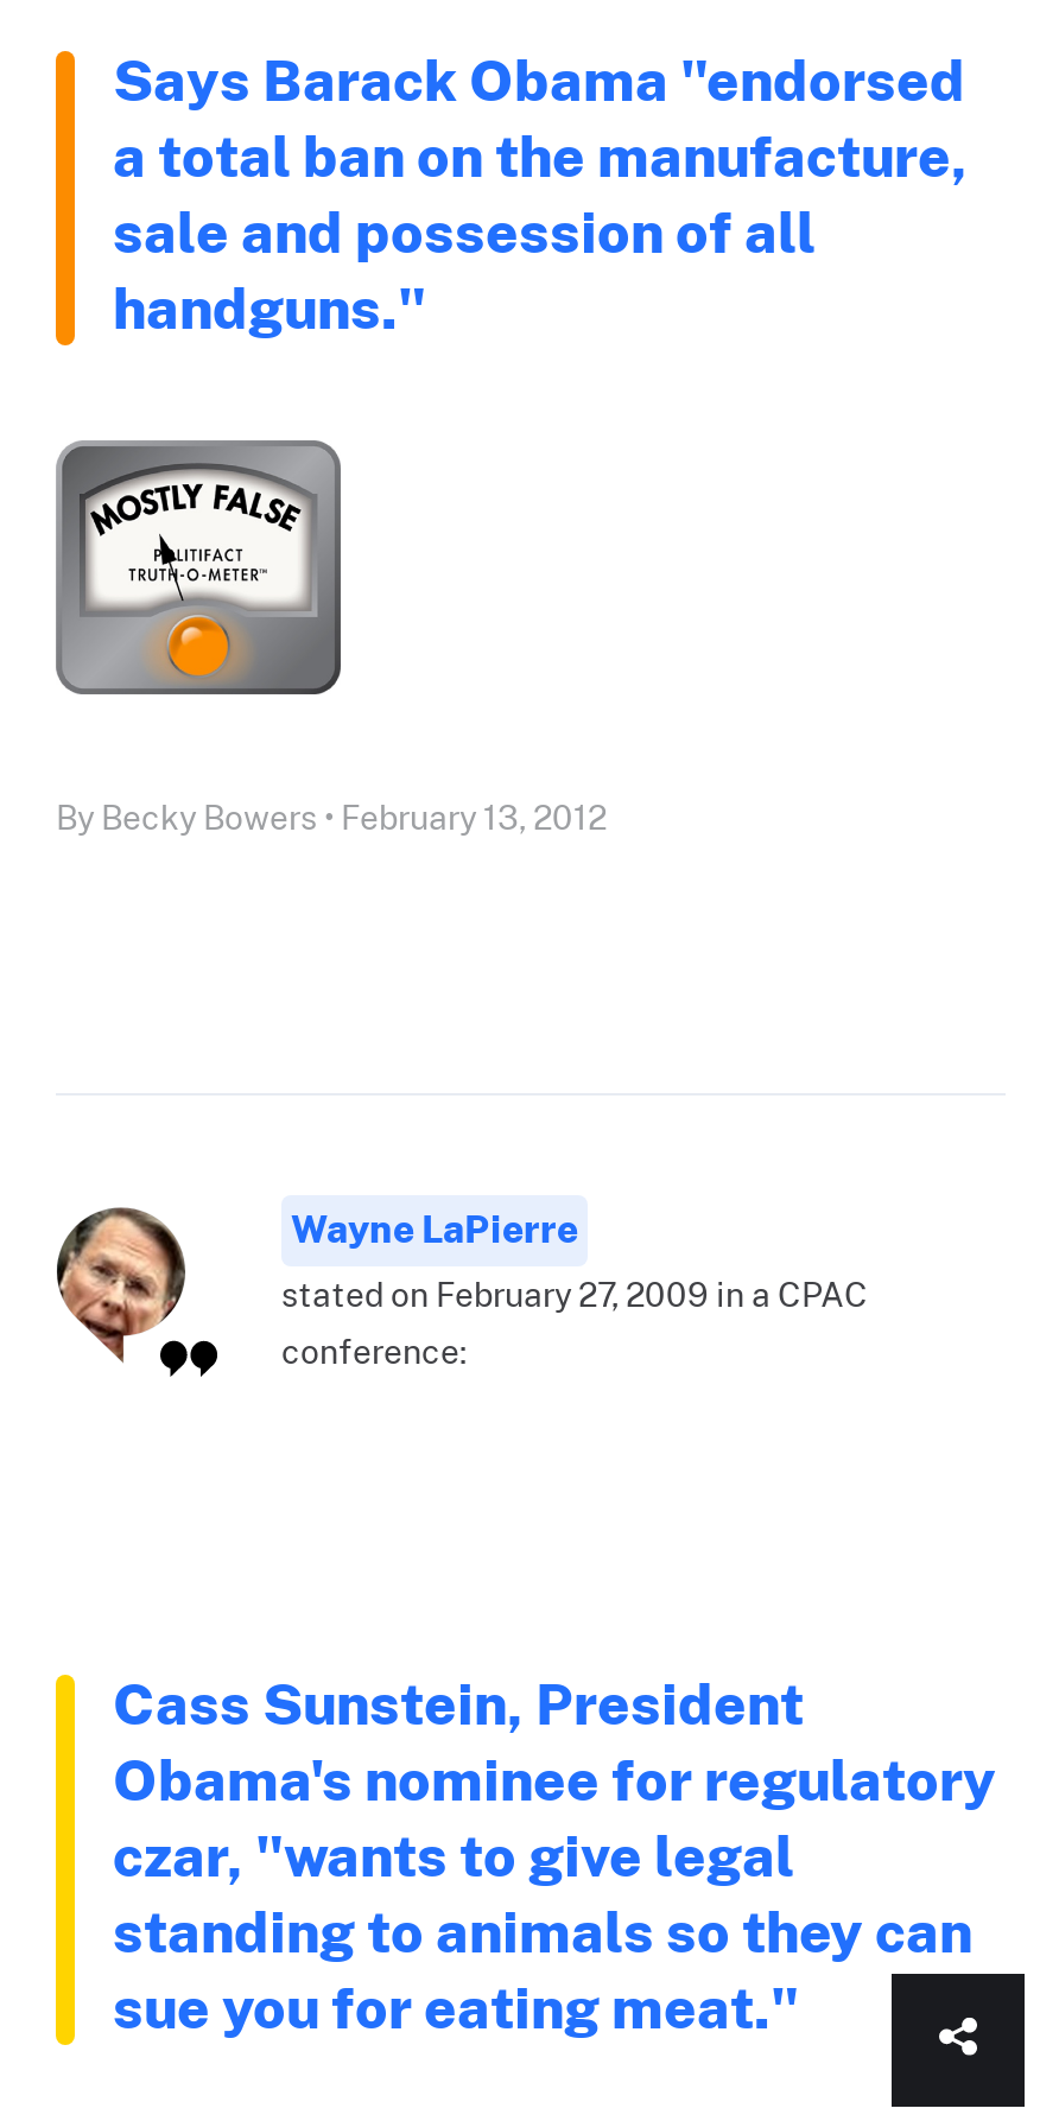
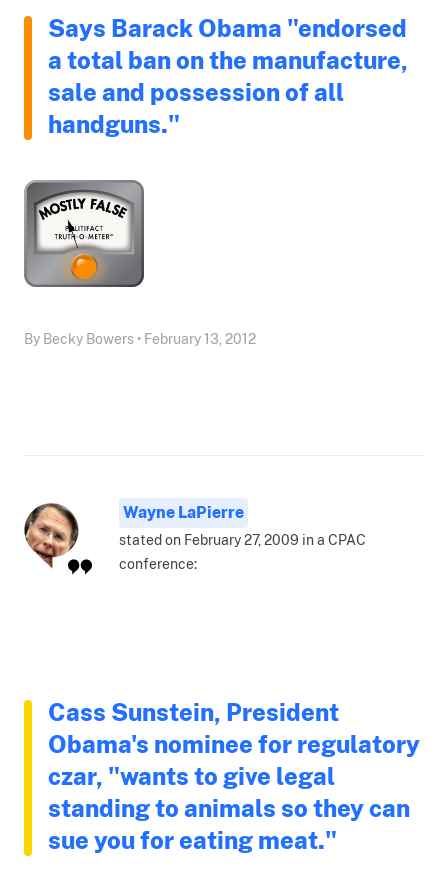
[889,1971,1027,2109] [image] -> none

